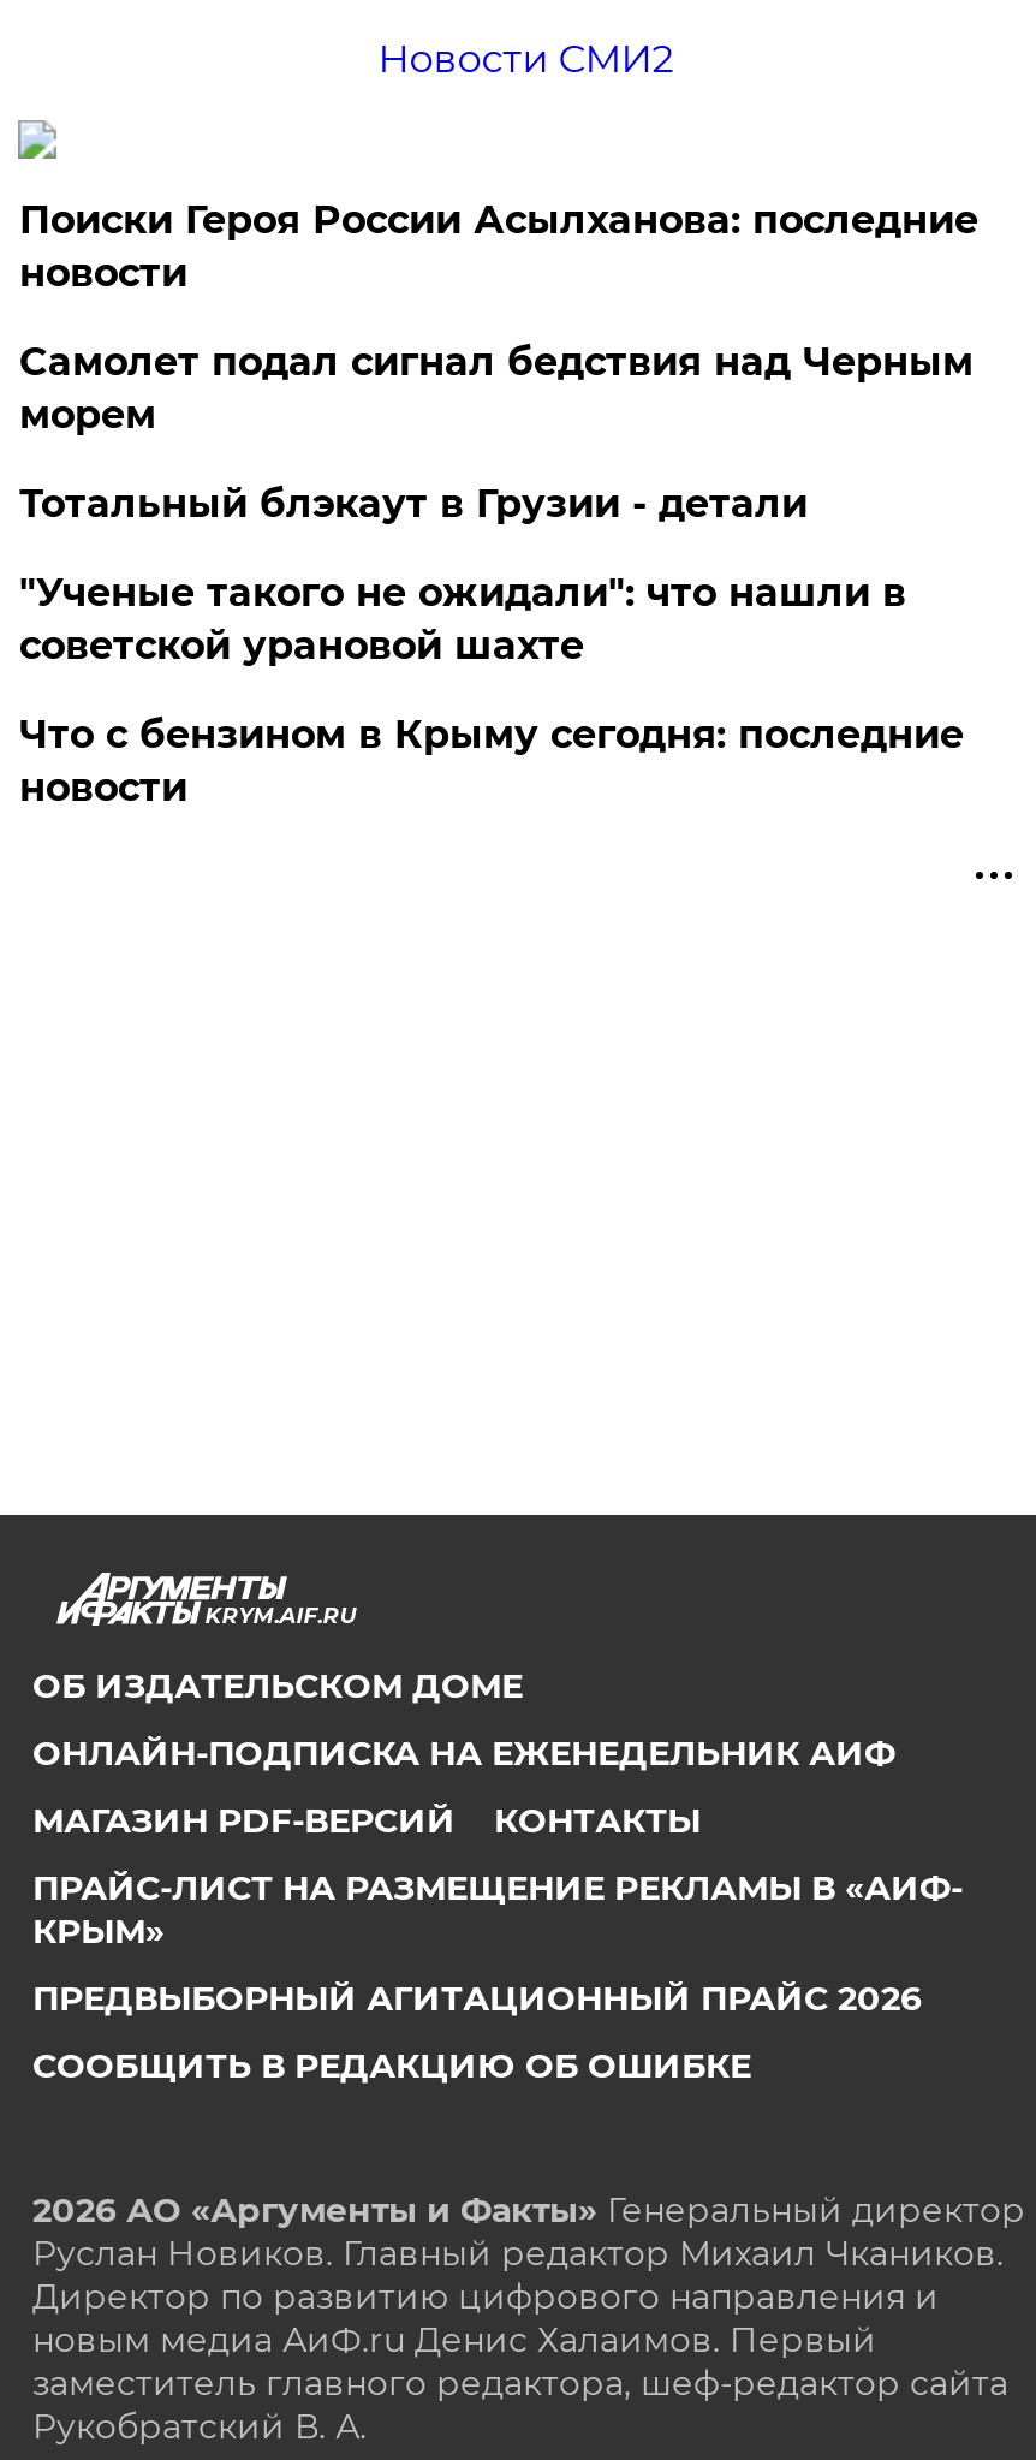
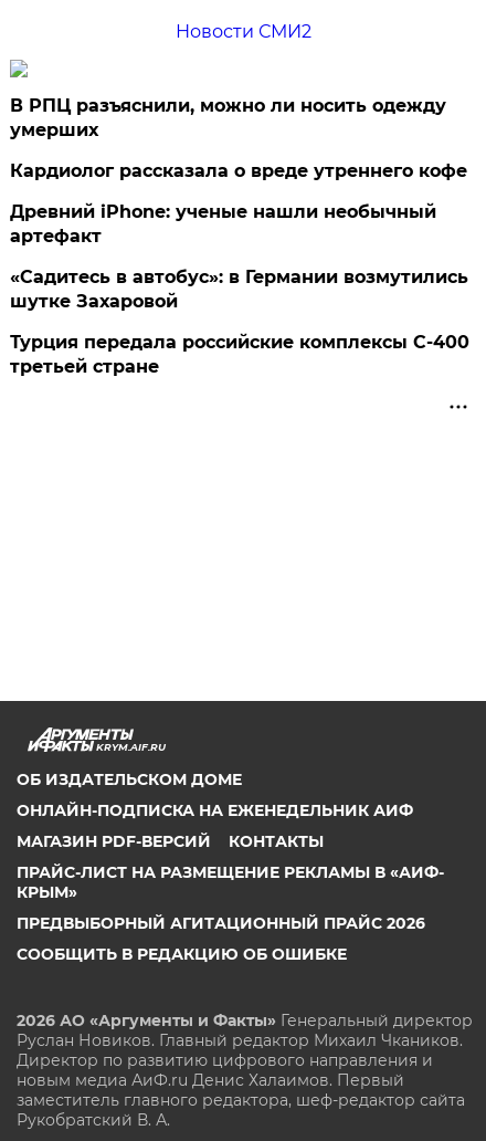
[19,197,978,296] Поиски Героя России Асылханова: последние | новости -> [10,95,447,140] В РПЦ разъяснили, можно ли носить одежду | умерших
[19,339,973,437] Самолет подал сигнал бедствия над Черным | морем -> [10,160,468,181] Кардиолог рассказала о вреде утреннего кофе
[19,481,807,526] Тотальный блэкаут в Грузии - детали -> [10,201,437,246] Древний iPhone: ученые нашли необычный | артефакт
[19,570,906,668] "Ученые такого не ожидали": что нашли в | советской урановой шахте -> [10,266,469,312] «Садитесь в автобус»: в Германии возмутились | шутке Захаровой
[19,712,964,810] Что с бензином в Крыму сегодня: последние | новости -> [10,332,470,377] Турция передала российские комплексы С-400 | третьей стране

